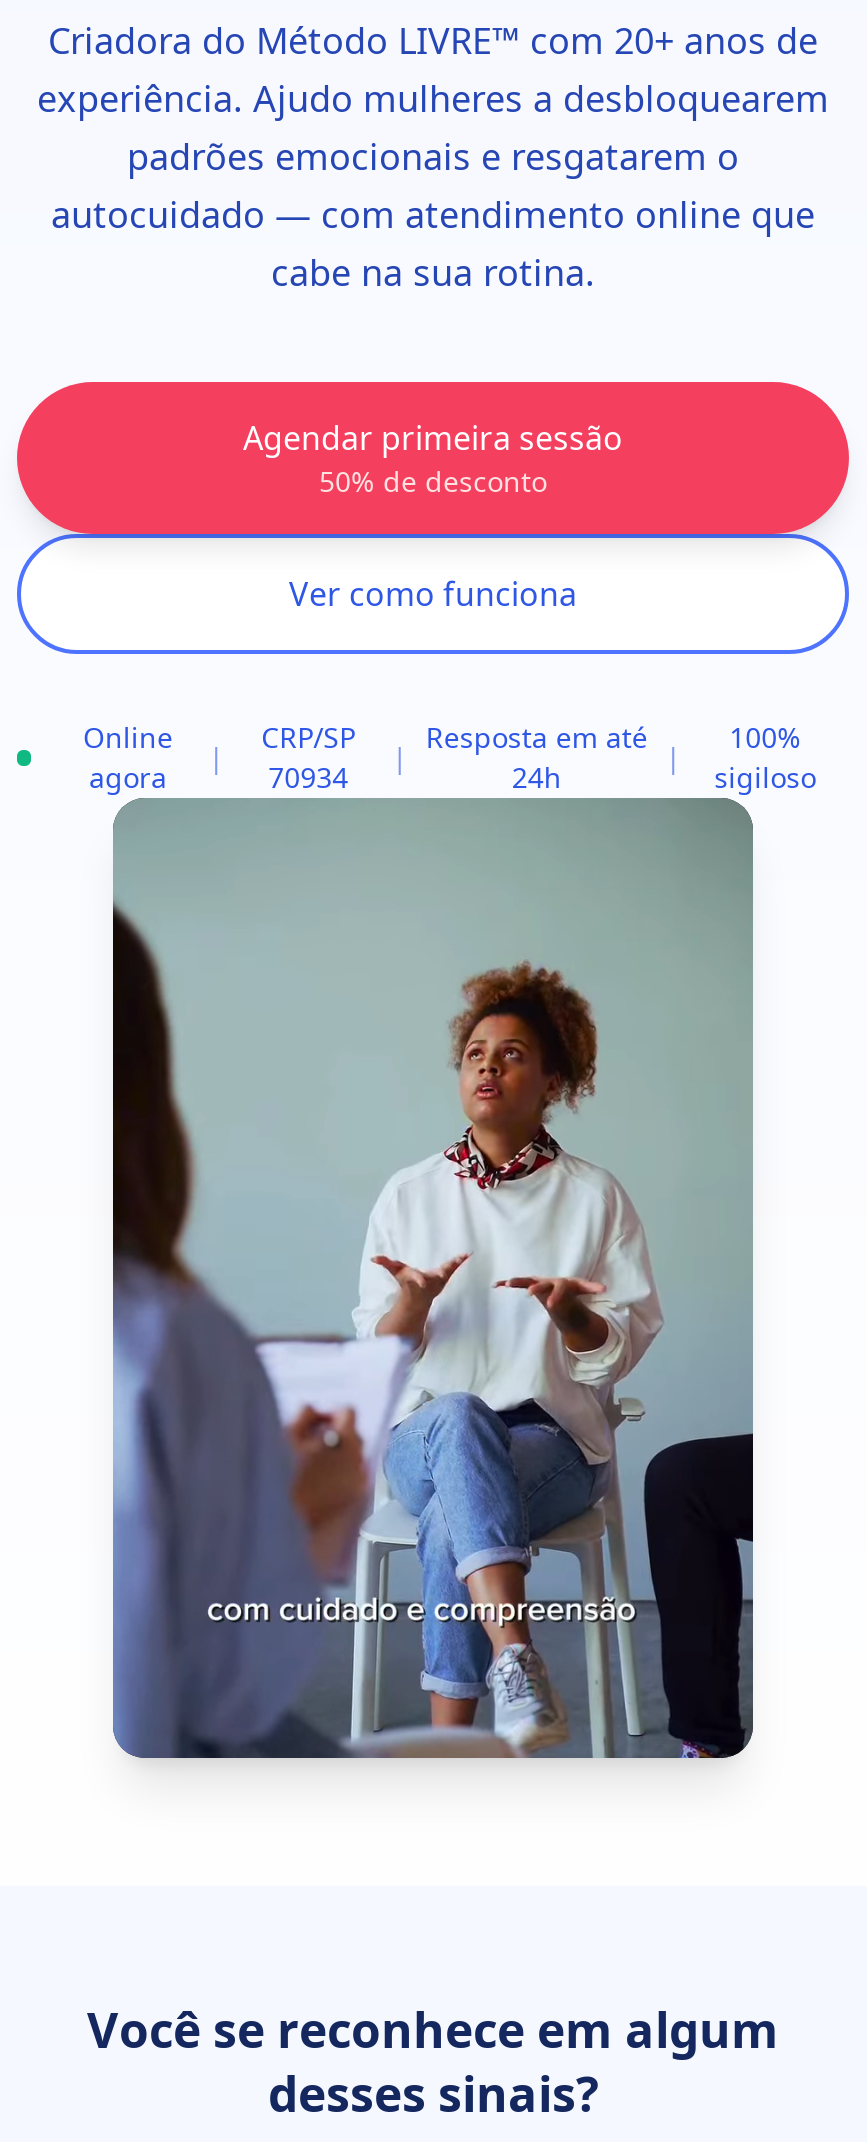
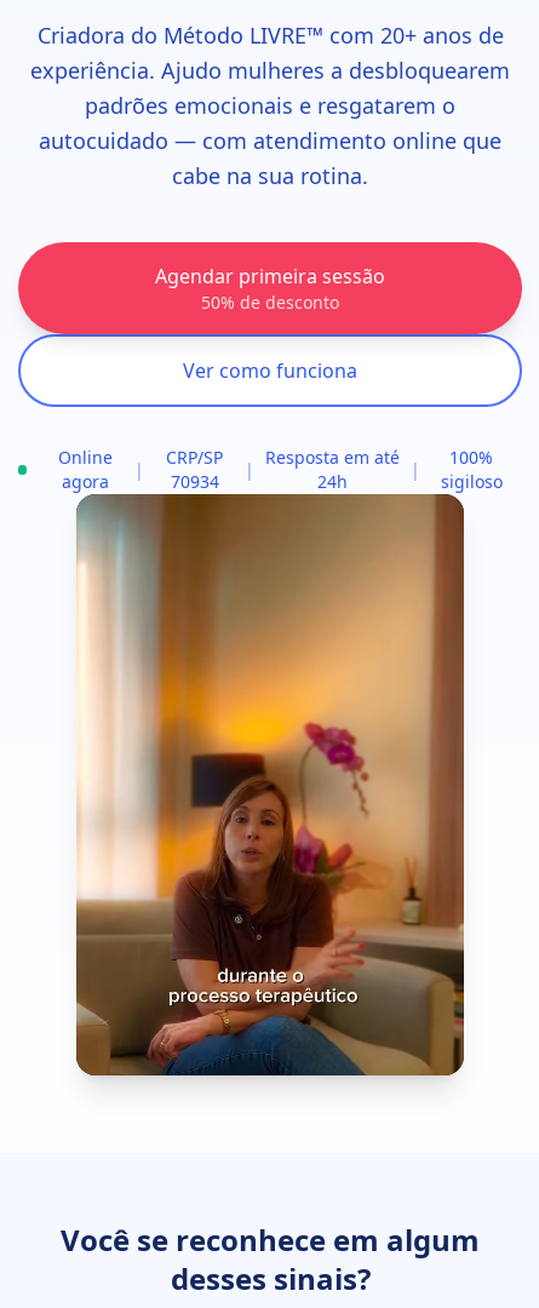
[111,798,755,1760] [image] -> [75,493,465,1077] [image]

